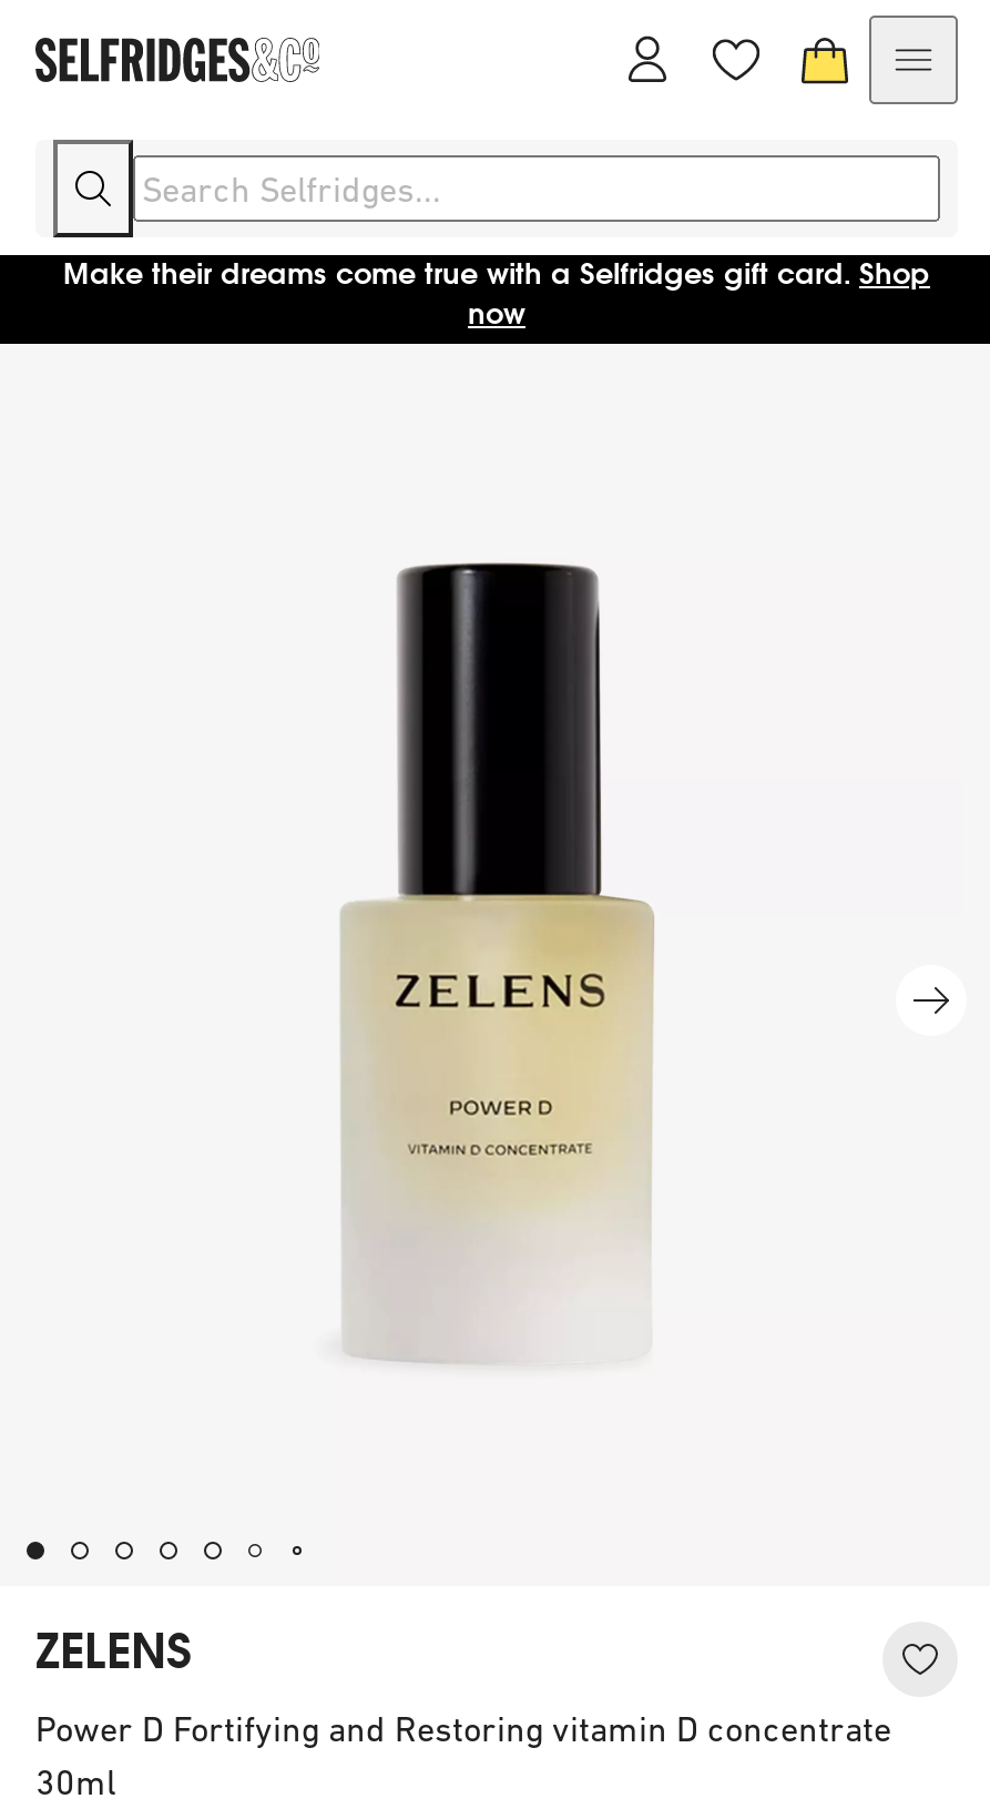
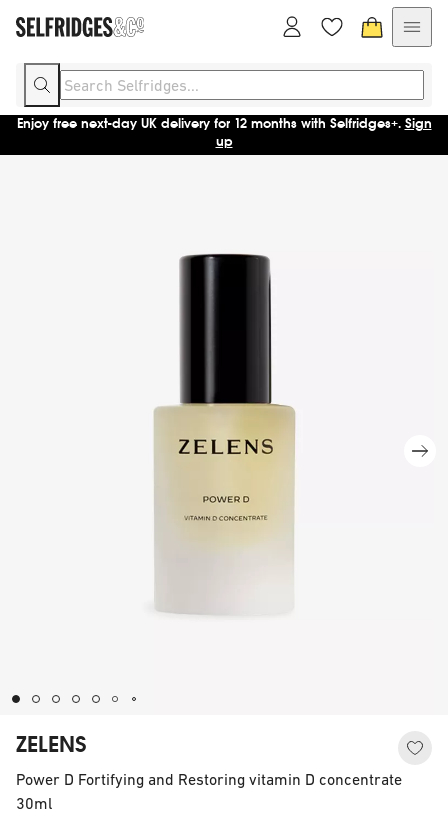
[63,255,930,333] Make their dreams come true with a Selfridges gift card.Shop | now -> [16,115,431,150] Enjoy free next-day UK delivery for 12 months with Selfridges+.Sign | up

